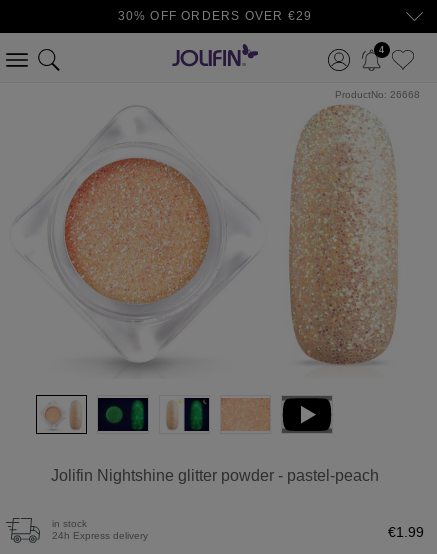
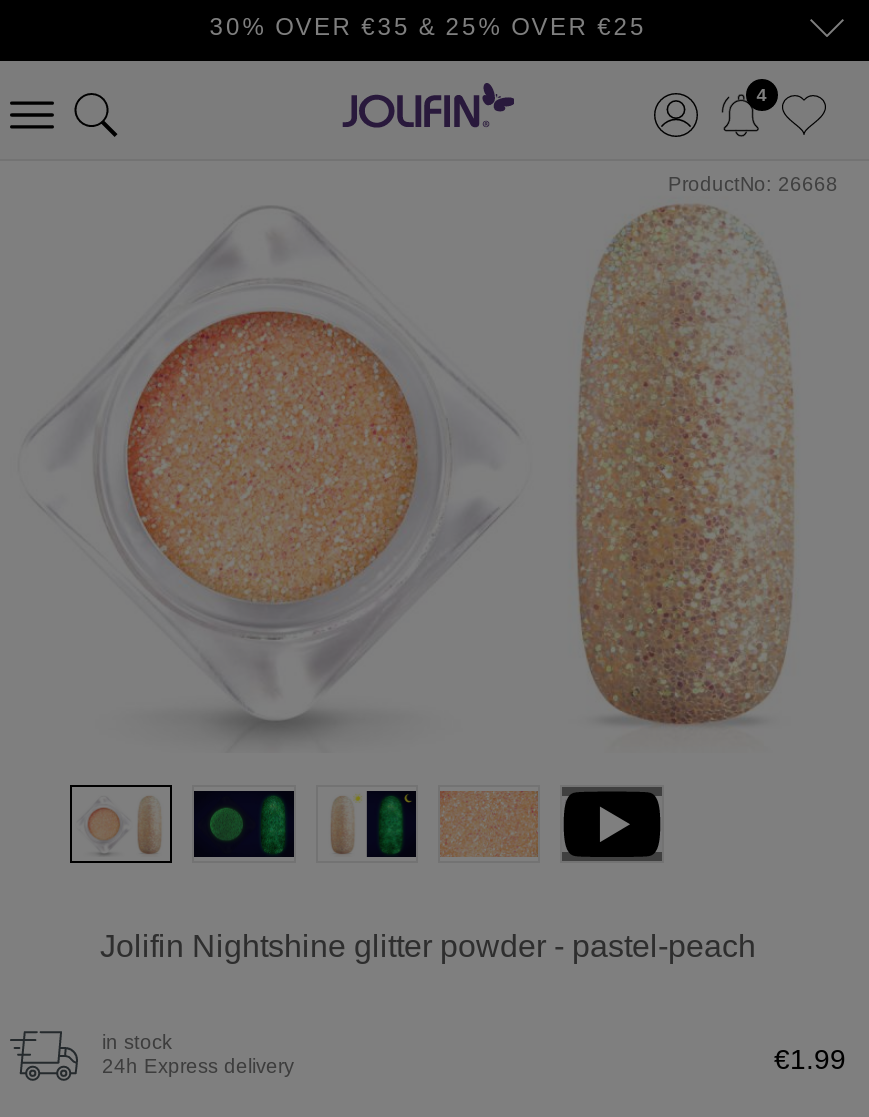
[118,9,312,23] 30% OFF ORDERS OVER €29 -> [210,13,646,41] 30% OVER €35 & 25% OVER €25

